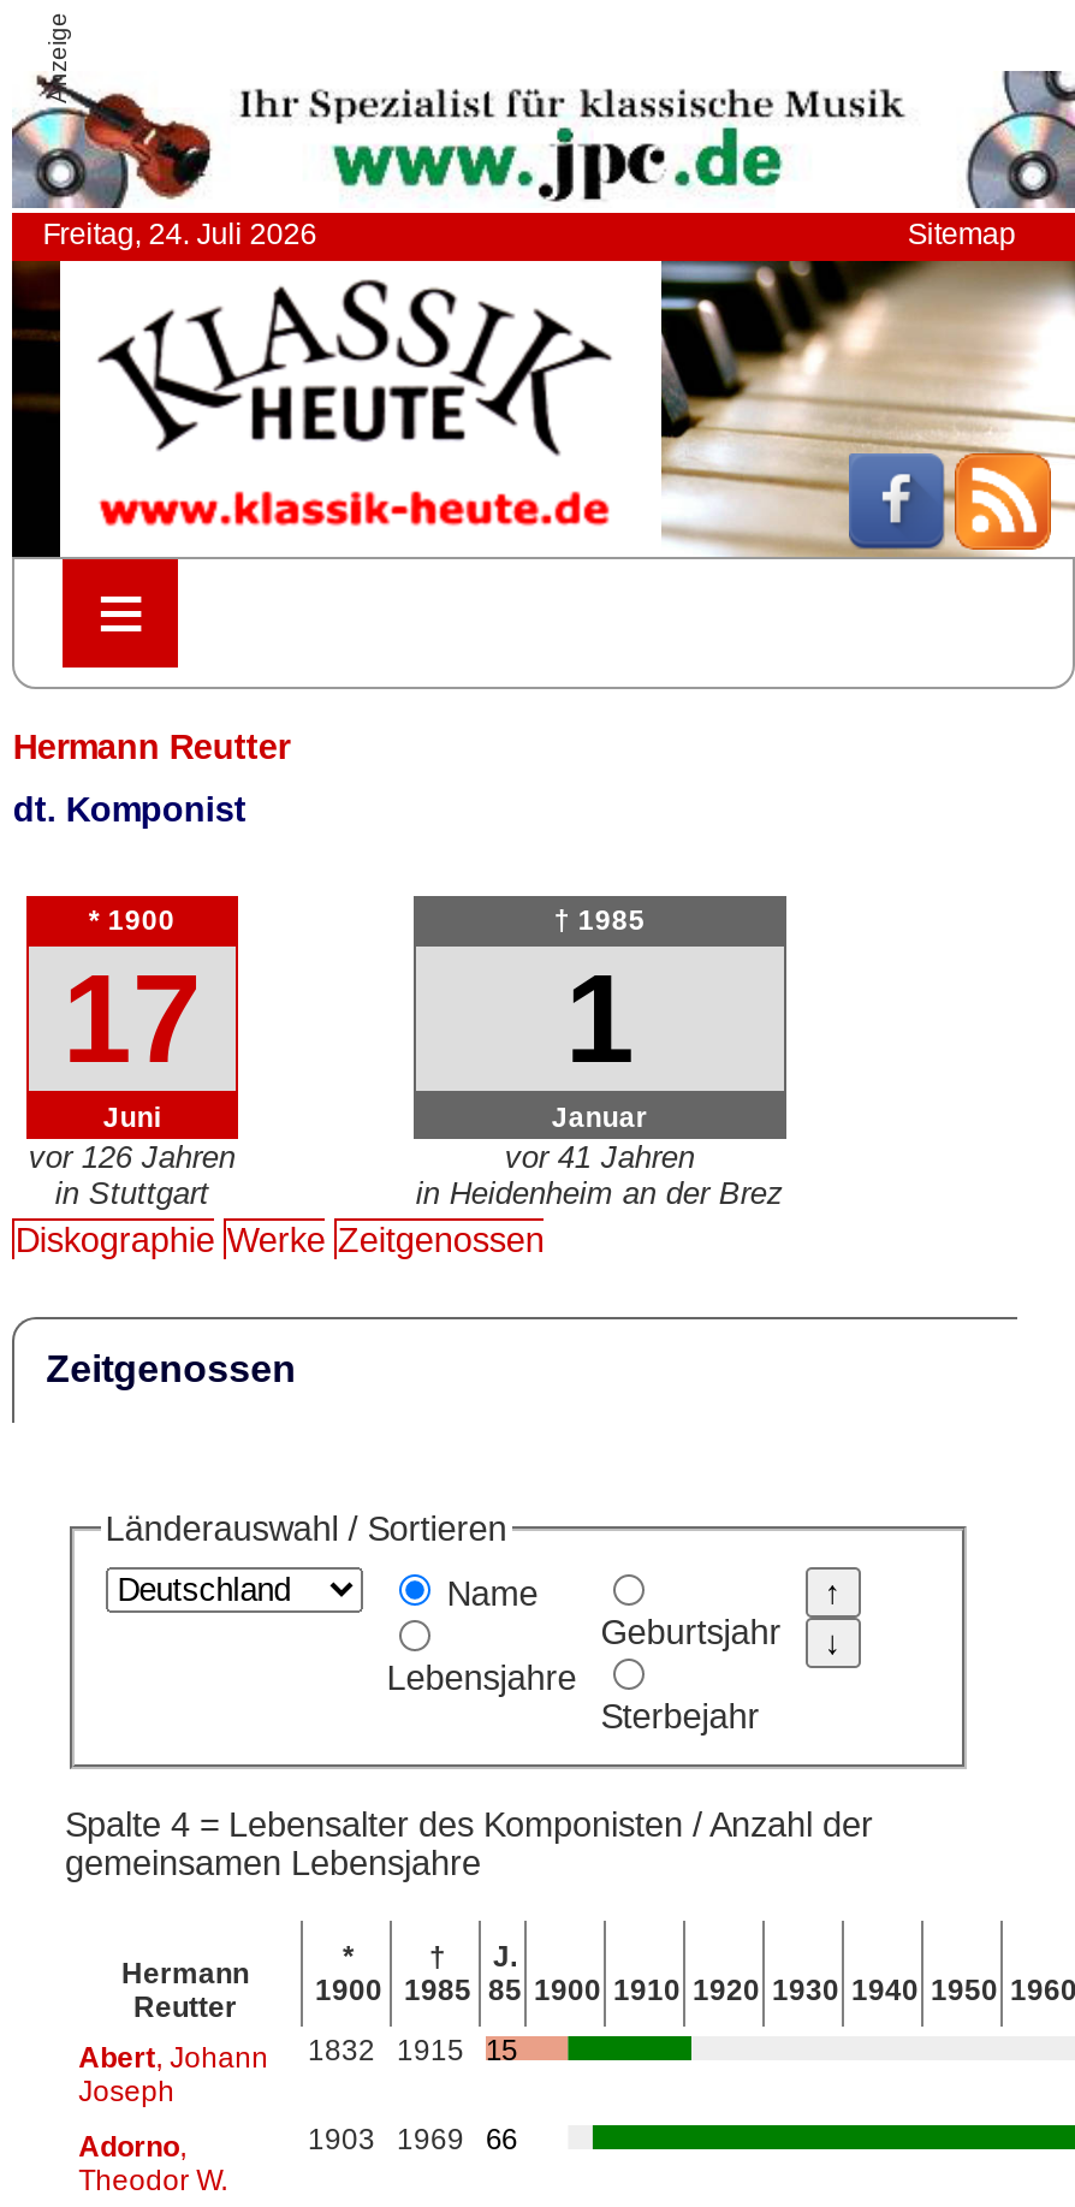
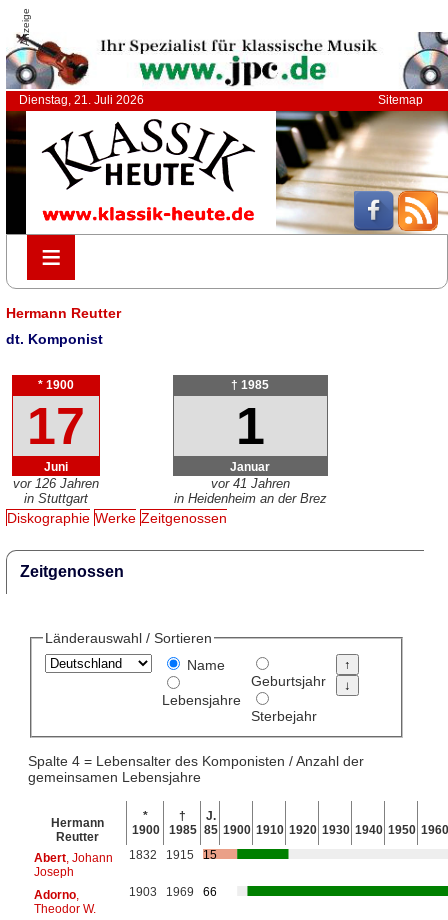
[43,218,317,252] Freitag, 24. Juli 2026 -> [19,93,144,107] Dienstag, 21. Juli 2026

